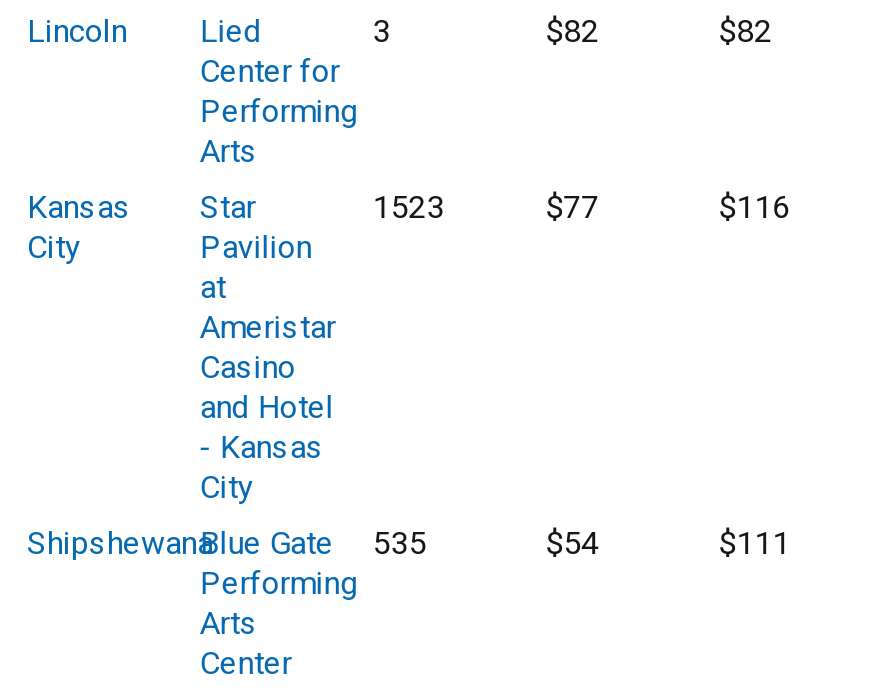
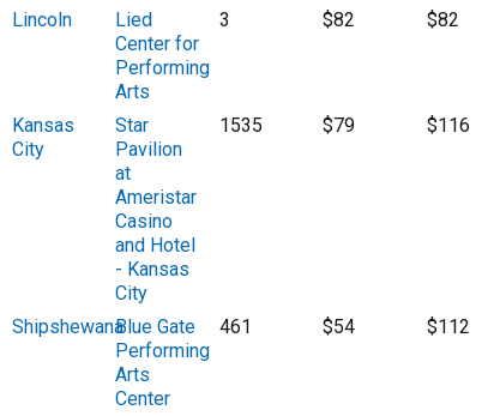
[373,188,445,226] 1523 -> [219,114,262,137] 1535
[545,188,599,226] $77 -> [323,114,355,137] $79
[373,524,427,562] 535 -> [219,315,252,338] 461
[718,524,790,562] $111 -> [426,315,470,338] $112

